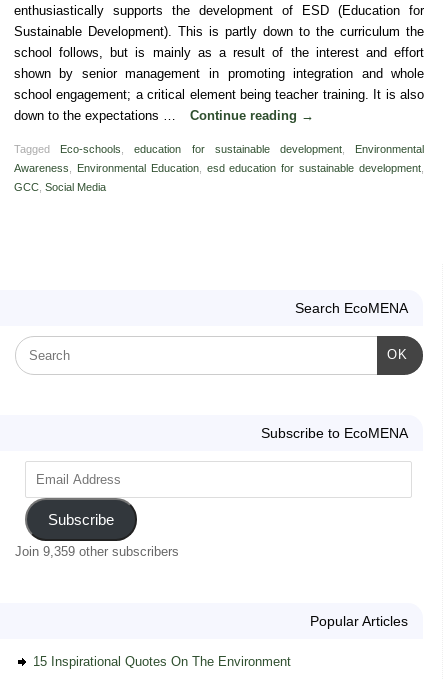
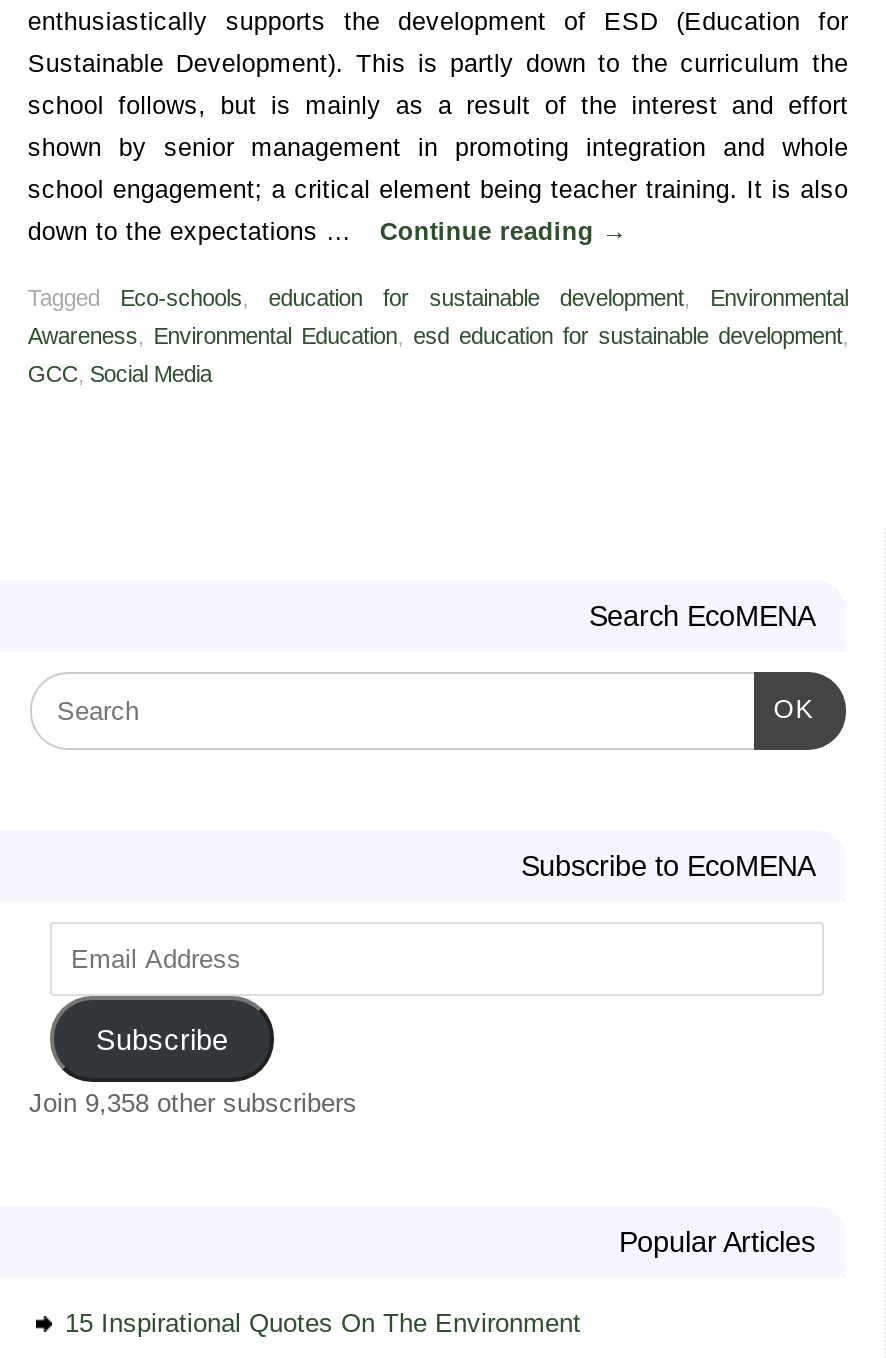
[14,544,178,559] Join 9,359 other subscribers -> [29,1088,357,1118] Join 9,358 other subscribers

